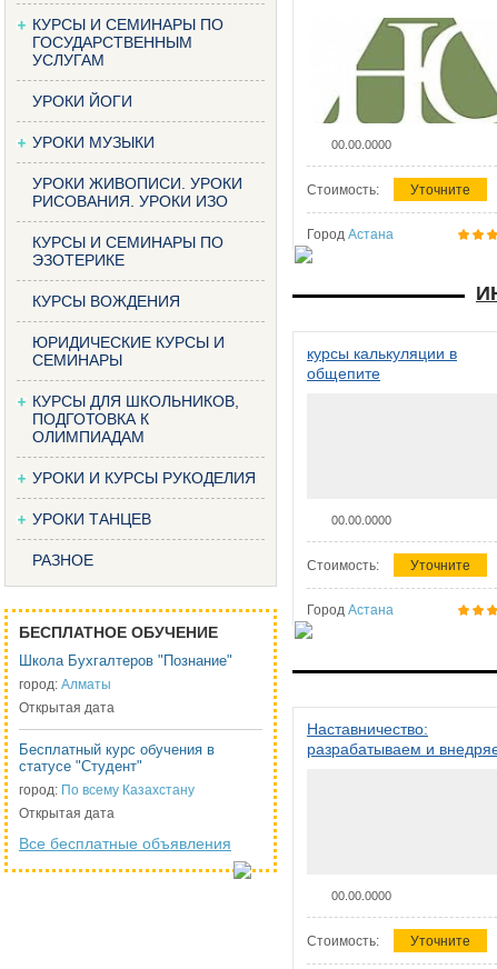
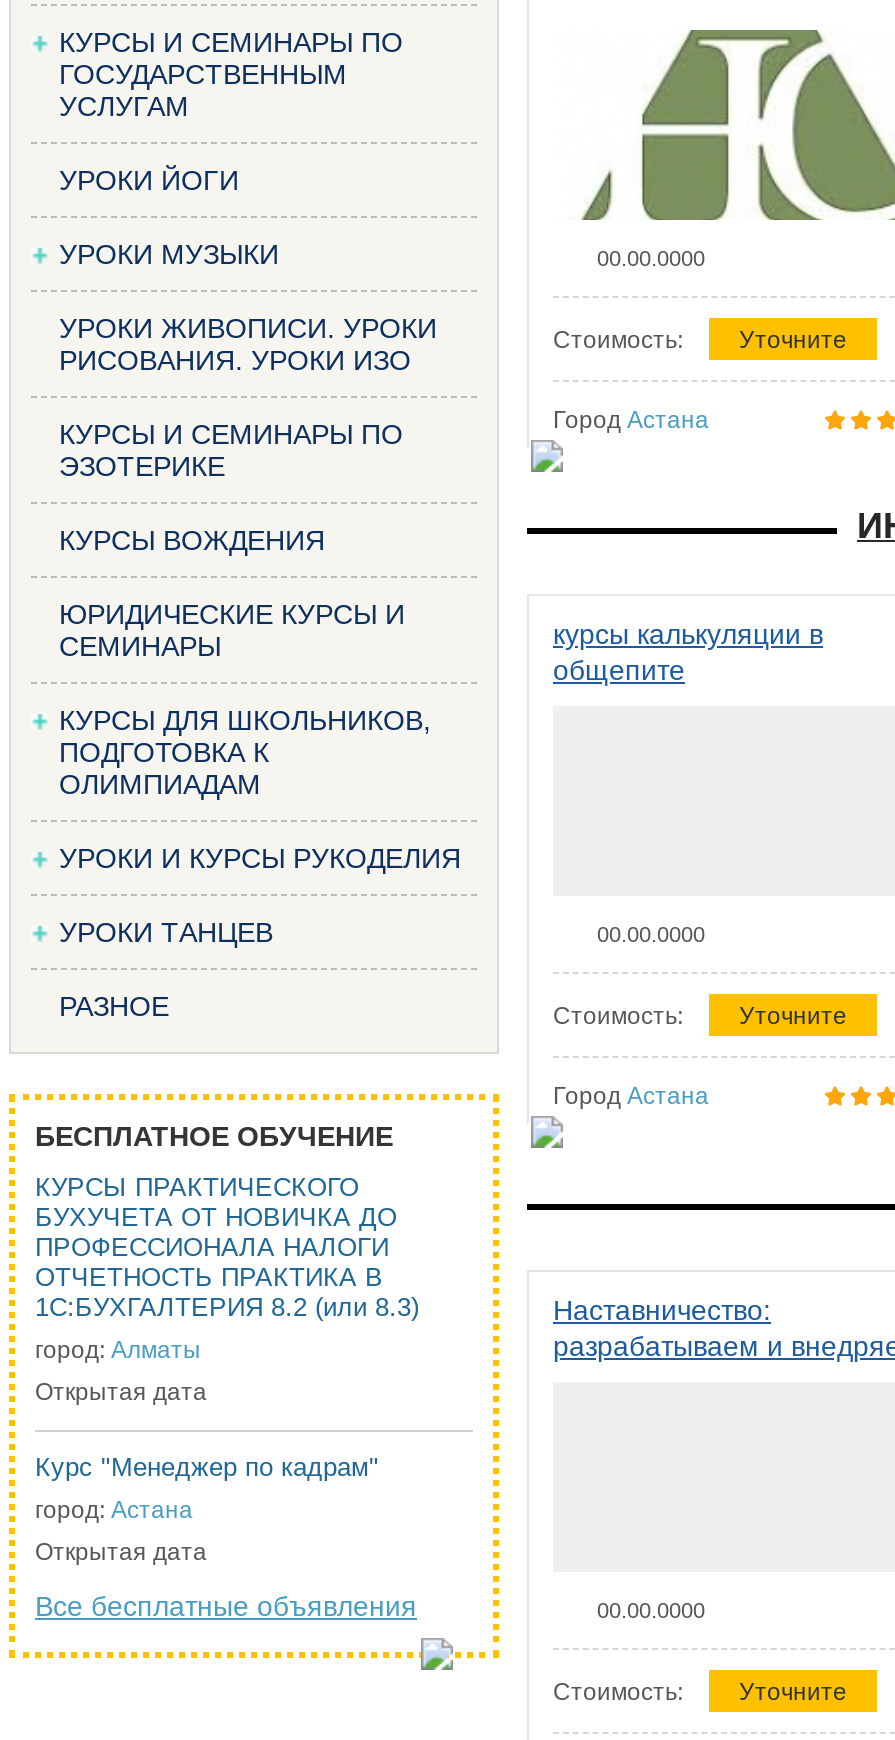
[19,652,232,669] Школа Бухгалтеров "Познание" -> [35,1172,419,1322] КУРСЫ ПРАКТИЧЕСКОГО | БУХУЧЕТА ОТ НОВИЧКА ДО | ПРОФЕССИОНАЛА НАЛОГИ | ОТЧЕТНОСТЬ ПРАКТИКА В | 1С:БУХГАЛТЕРИЯ 8.2 (или 8.3)
moved [19,677,115,716] -> [35,1336,207,1406]: город: Алматы | Открытая дата
[19,741,215,775] Бесплатный курс обучения в | статусе "Студент" -> [35,1452,379,1482] Курс "Менеджер по кадрам"
[19,782,195,798] город: По всему Казахстану -> [35,1496,193,1524] город: Астана
moved [19,806,231,852] -> [35,1538,417,1622]: Открытая дата | Все бесплатные объявления

